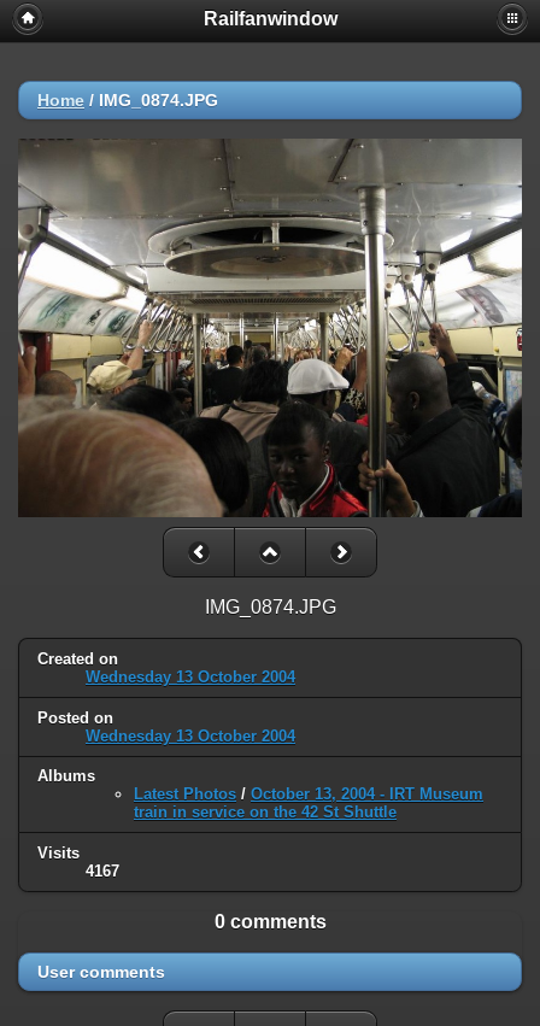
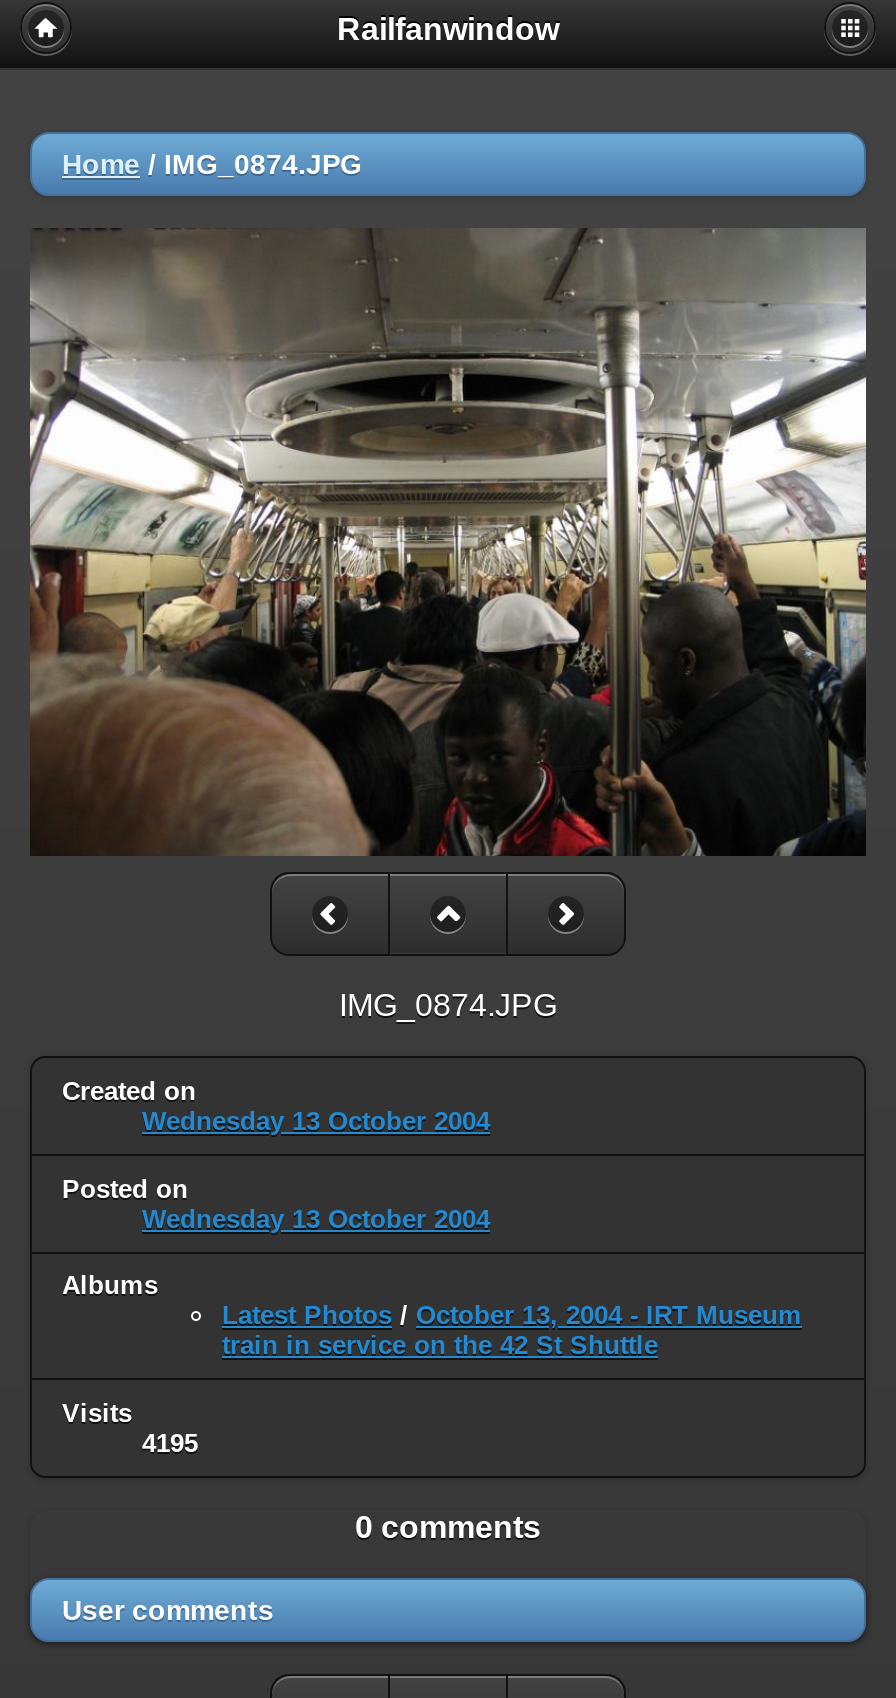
[86,863,119,881] 4167 -> [142,1429,198,1459] 4195

